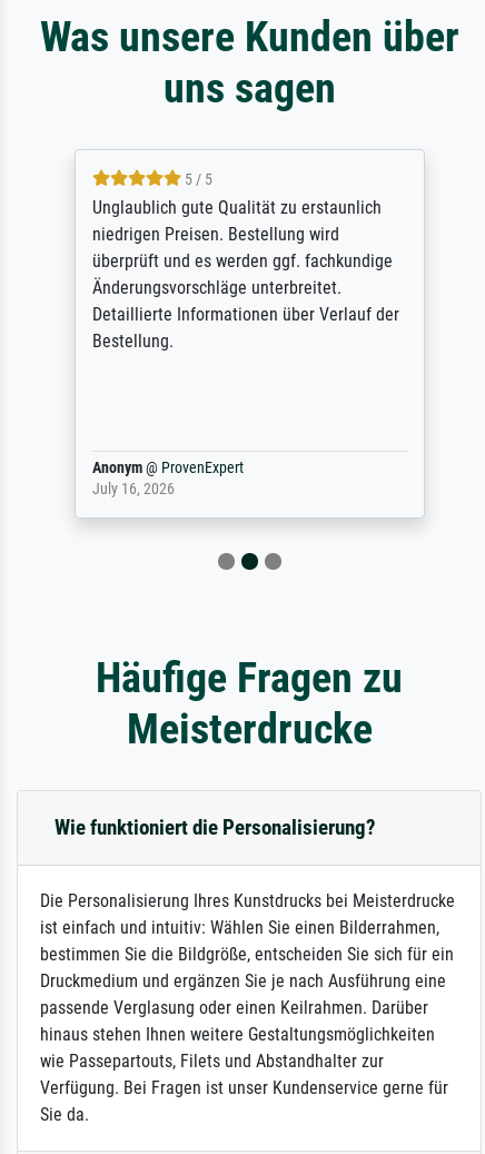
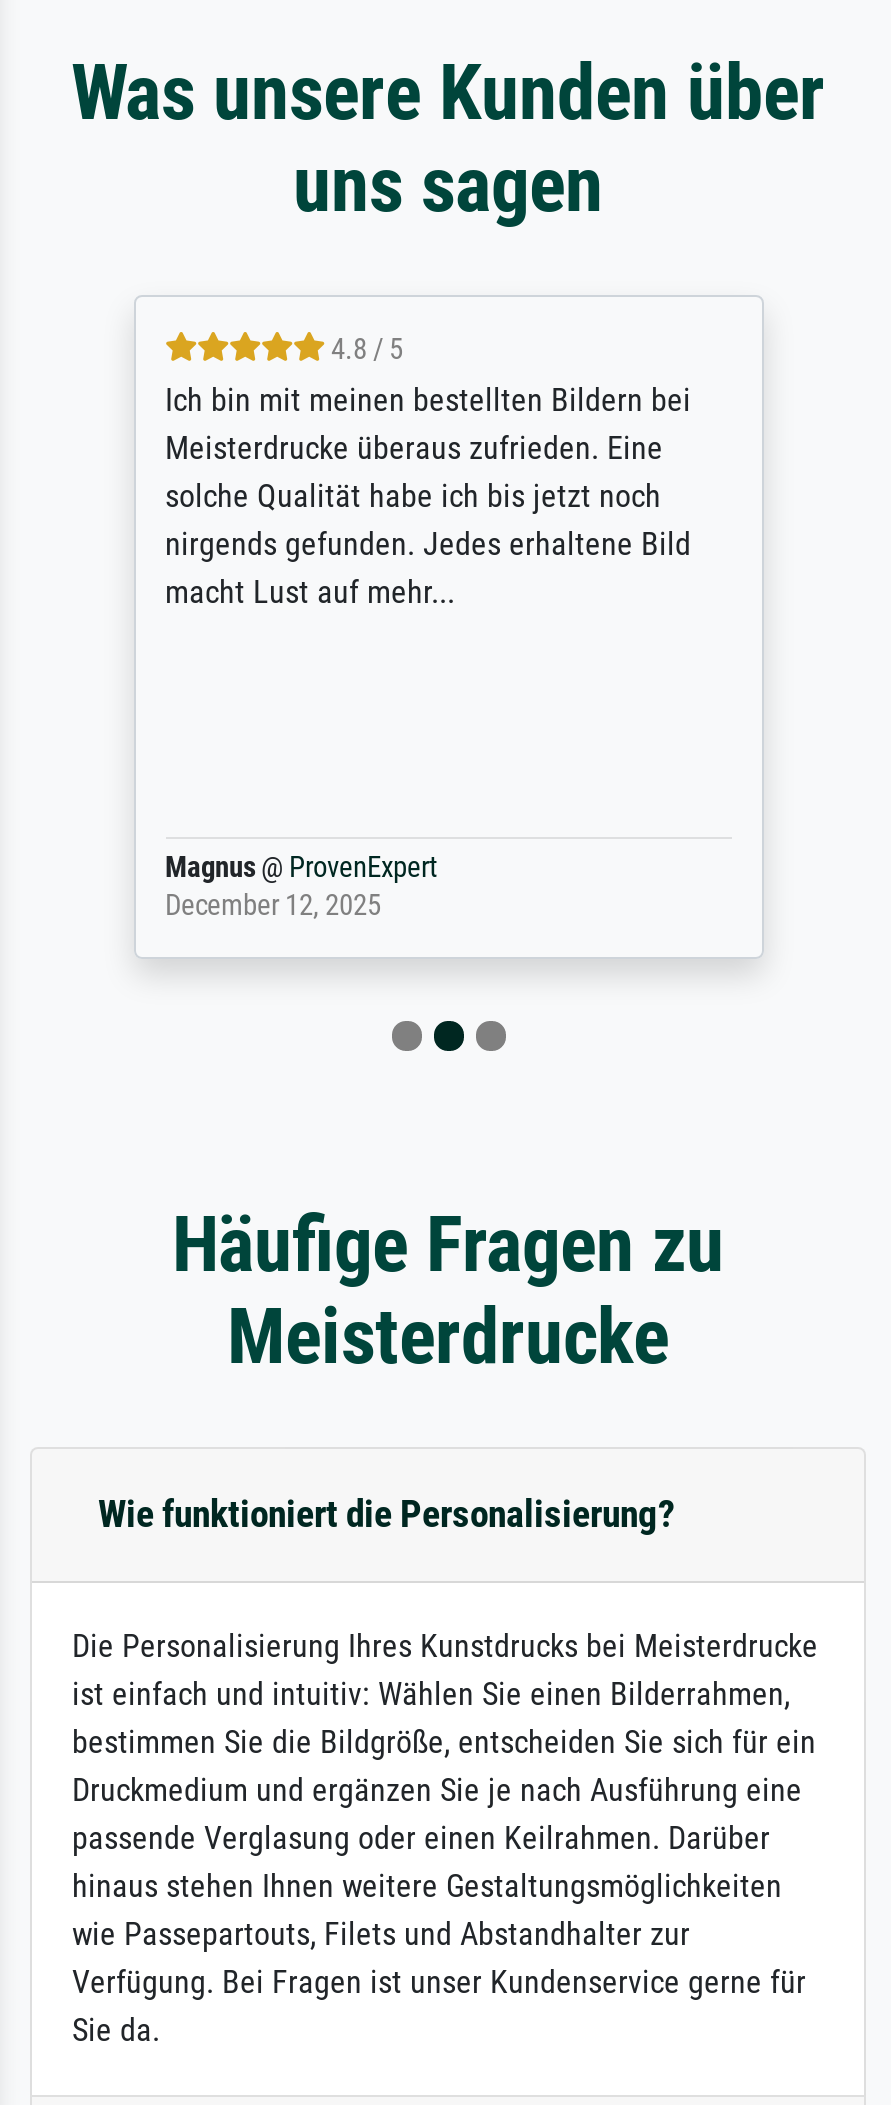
[92,170,399,351] 5 / 5 | Unglaublich gute Qualität zu erstaunlich | niedrigen Preisen. Bestellung wird | überprüft und es werden ggf. fachkundige | Änderungsvorschläge unterbreitet. | Detaillierte Informationen über Verlauf der | Bestellung. -> [165,333,691,611] 4.8 / 5 | Ich bin mit meinen bestellten Bildern bei | Meisterdrucke überaus zufrieden. Eine | solche Qualität habe ich bis jetzt noch | nirgends gefunden. Jedes erhaltene Bild | macht Lust auf mehr...
[92,458,243,498] Anonym @ ProvenExpert | July 16, 2026 -> [165,851,437,923] Magnus @ ProvenExpert | December 12, 2025

